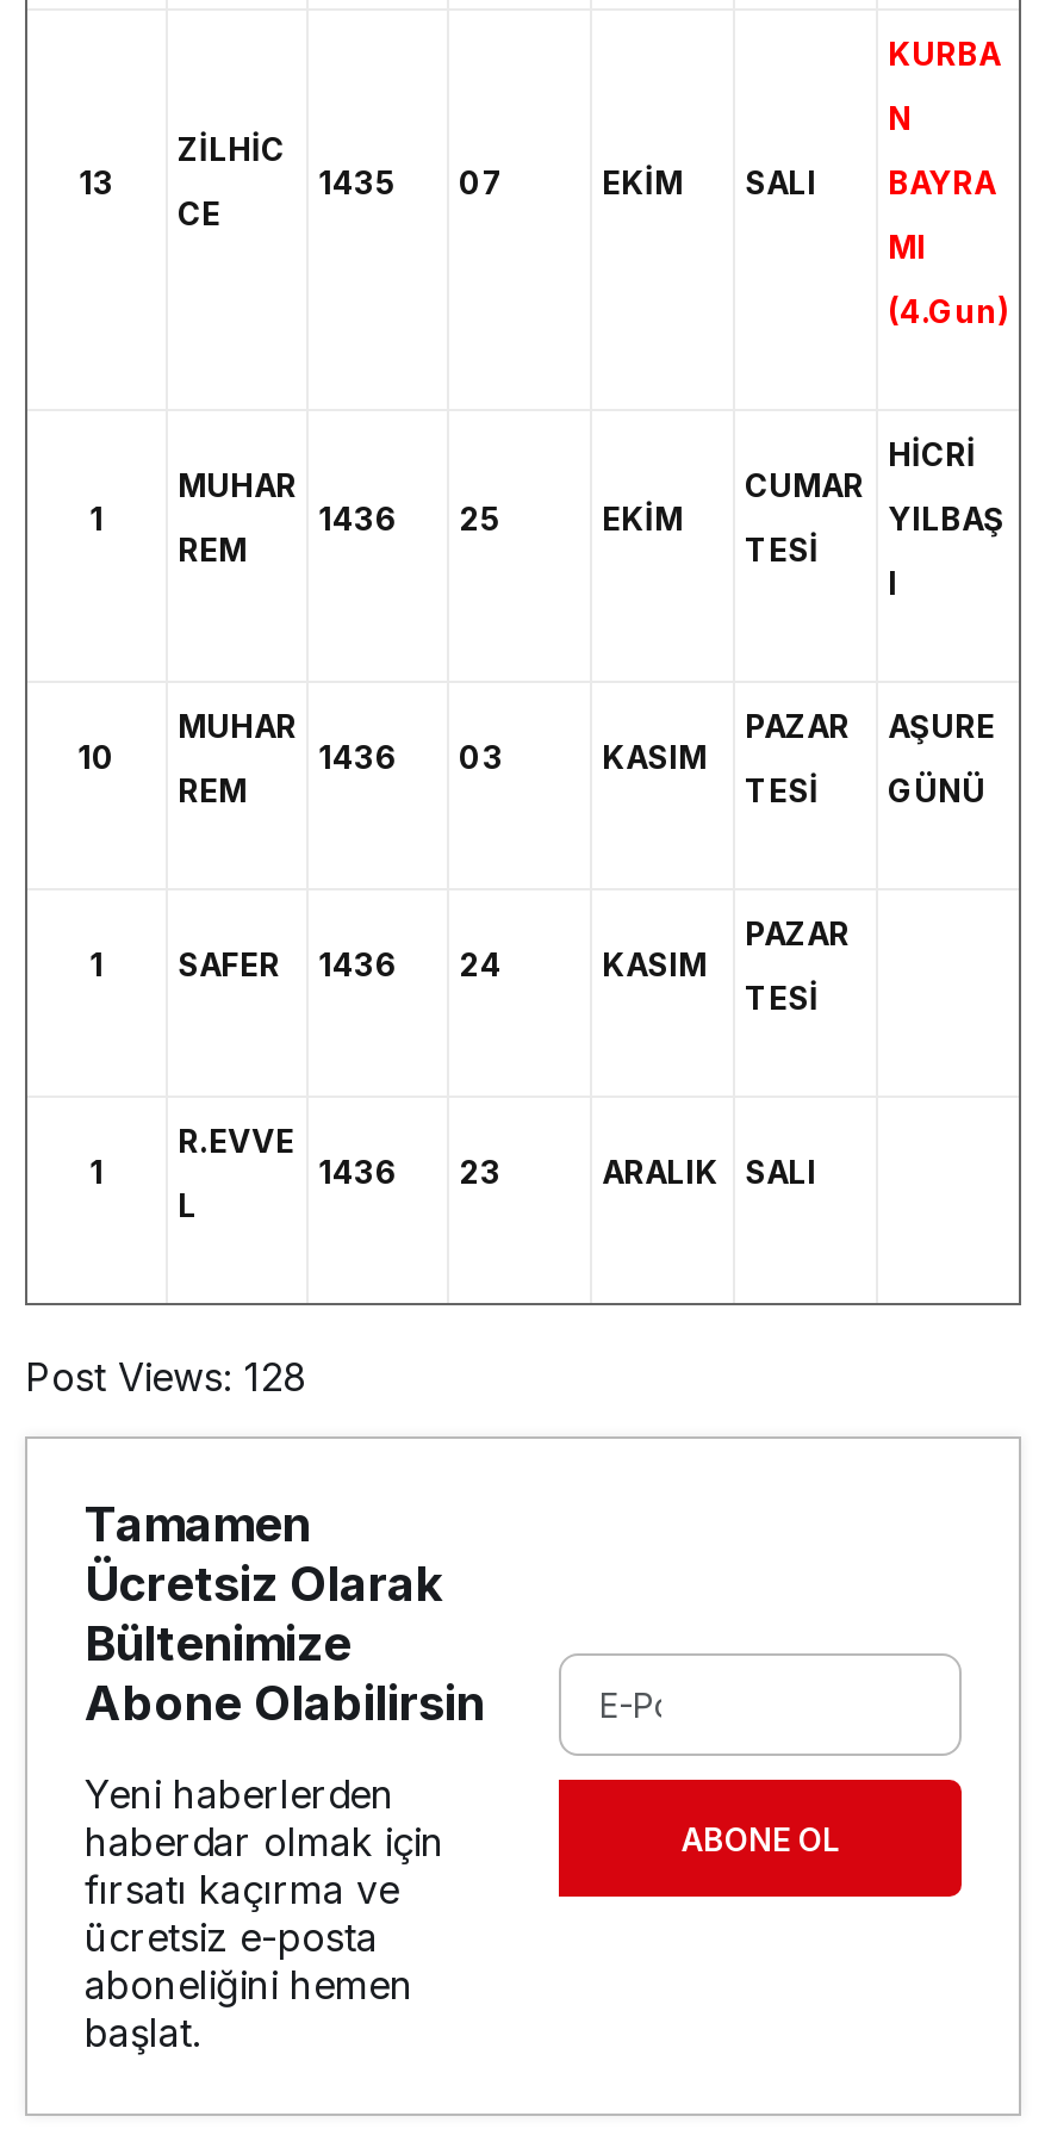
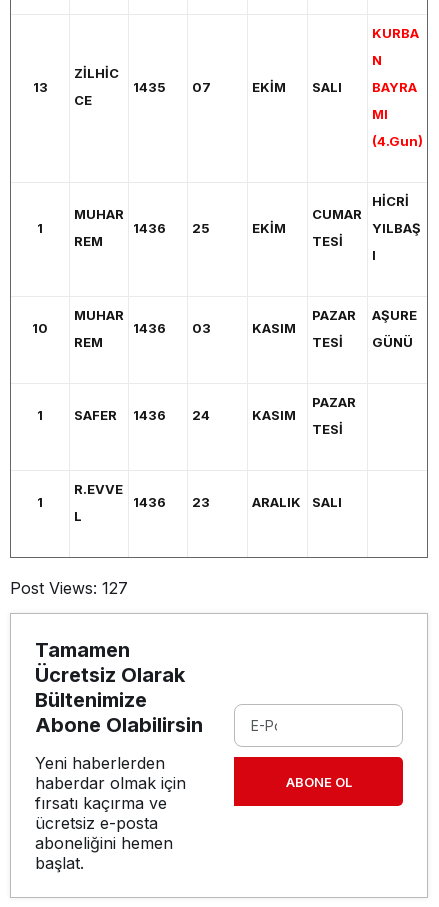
[25,1352,306,1400] Post Views: 128 -> [10,578,128,598] Post Views: 127

